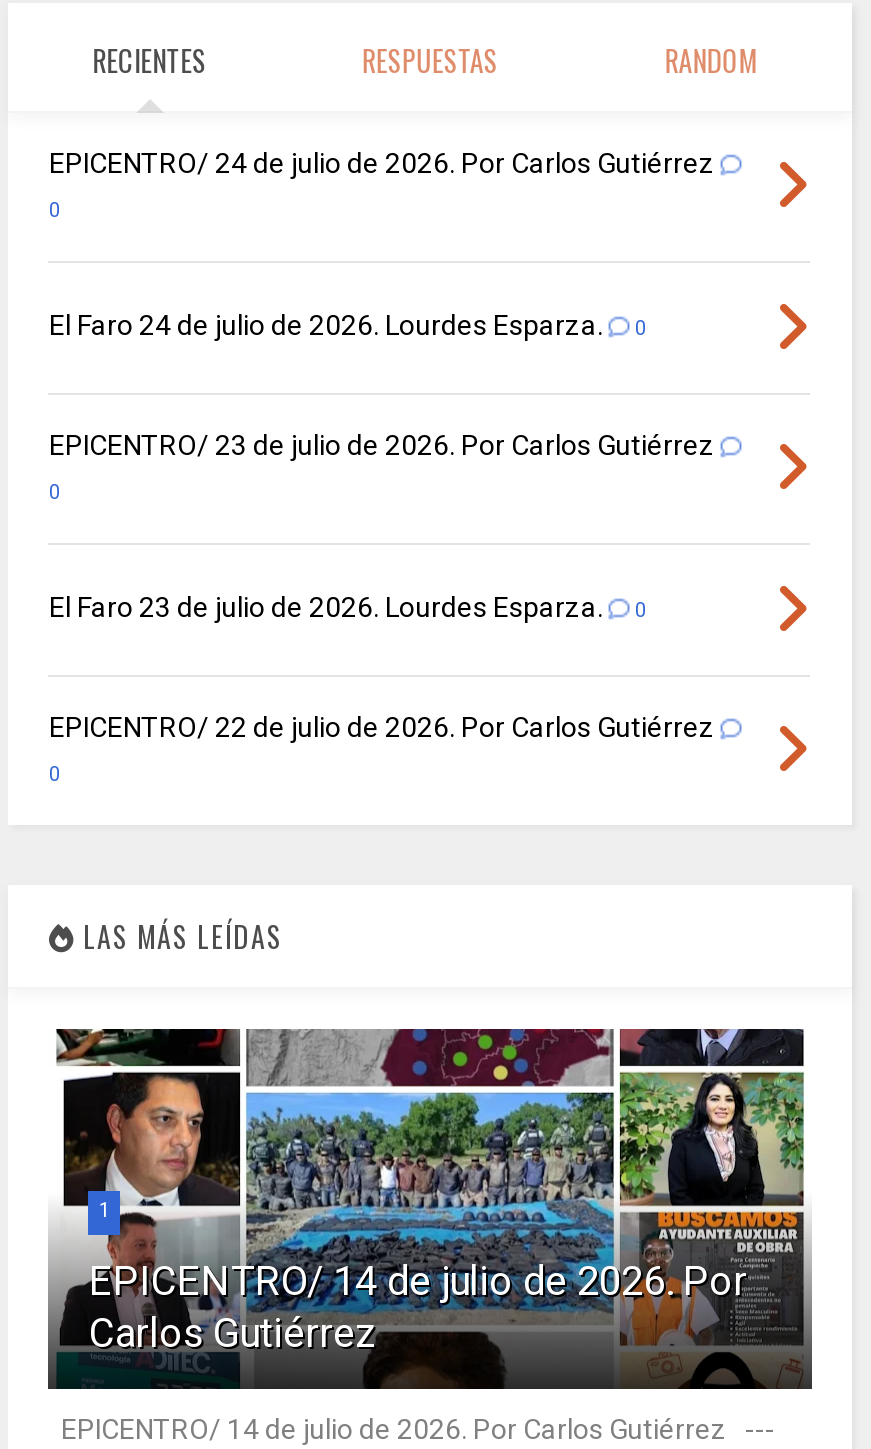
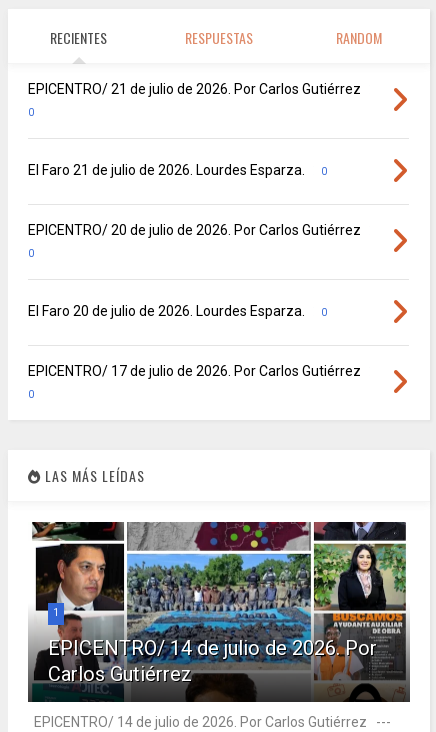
[49,146,715,178] EPICENTRO/ 24 de julio de 2026. Por Carlos Gutiérrez -> [28,81,361,97] EPICENTRO/ 21 de julio de 2026. Por Carlos Gutiérrez
[49,308,603,340] El Faro 24 de julio de 2026. Lourdes Esparza. -> [28,162,305,178] El Faro 21 de julio de 2026. Lourdes Esparza.
[49,428,715,460] EPICENTRO/ 23 de julio de 2026. Por Carlos Gutiérrez -> [28,222,361,238] EPICENTRO/ 20 de julio de 2026. Por Carlos Gutiérrez
[49,590,603,622] El Faro 23 de julio de 2026. Lourdes Esparza. -> [28,303,305,319] El Faro 20 de julio de 2026. Lourdes Esparza.
[49,710,715,742] EPICENTRO/ 22 de julio de 2026. Por Carlos Gutiérrez -> [28,363,361,379] EPICENTRO/ 17 de julio de 2026. Por Carlos Gutiérrez

